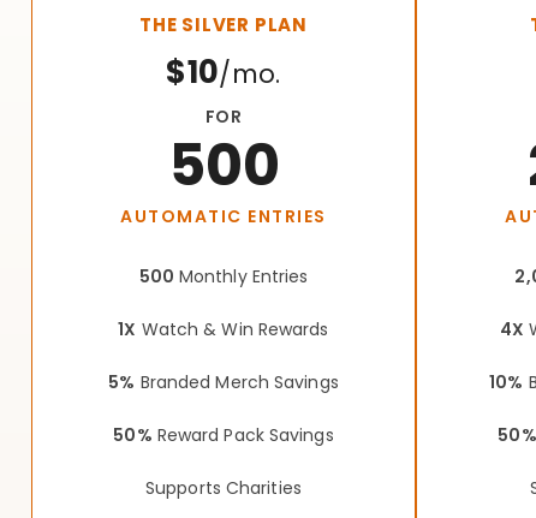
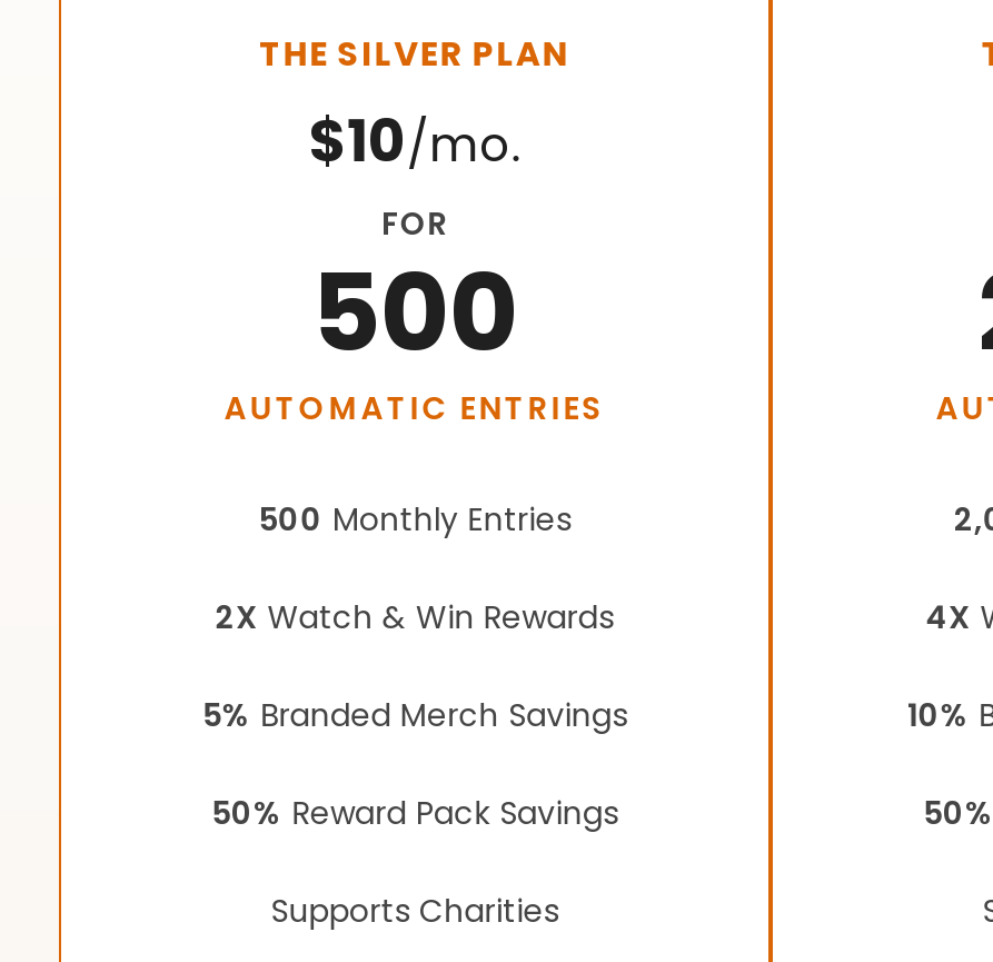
[118,317,329,341] 1X Watch & Win Rewards -> [216,595,614,639] 2X Watch & Win Rewards

